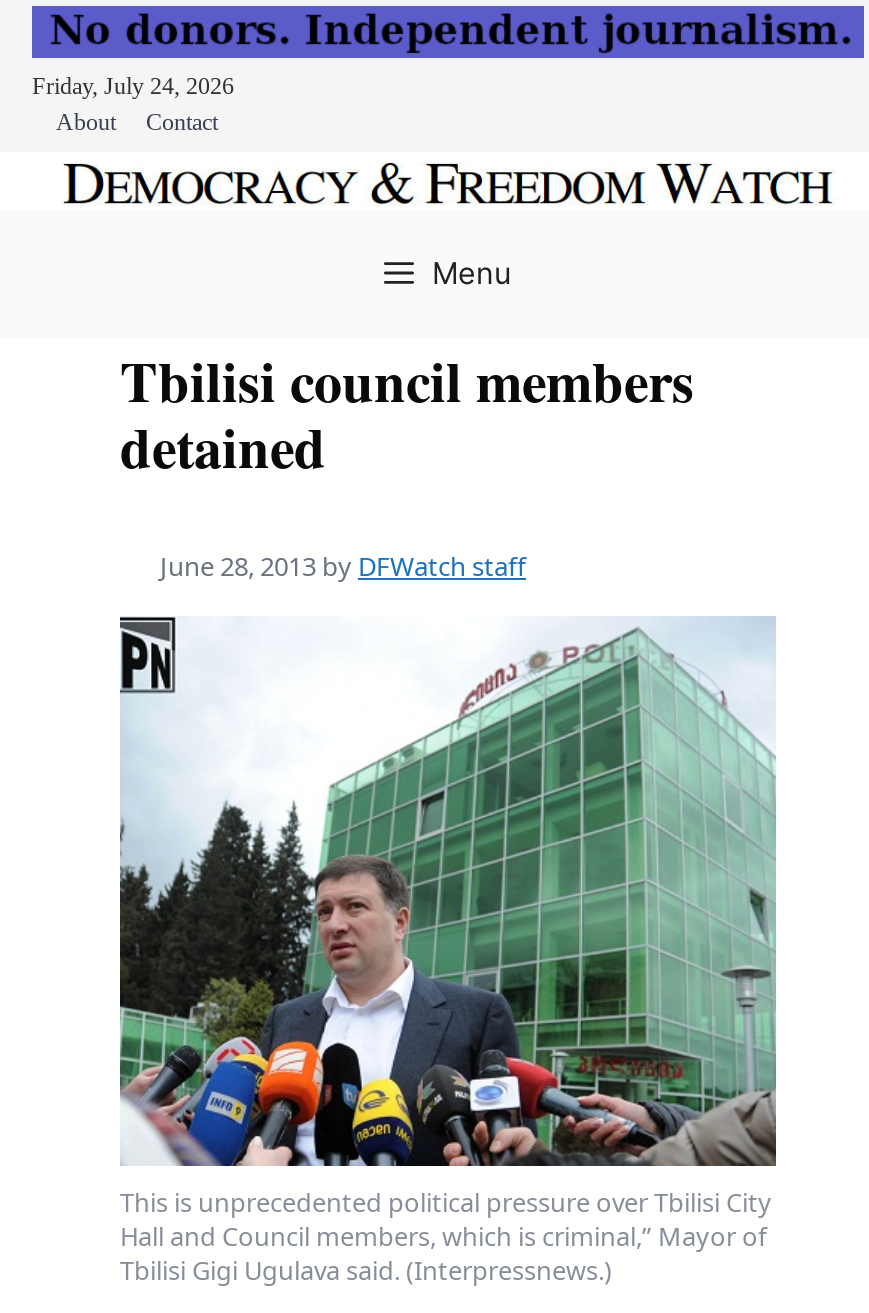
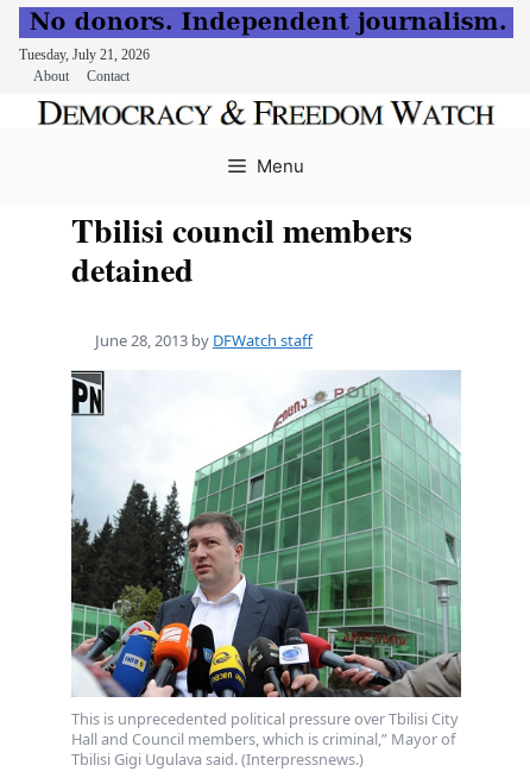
[32,72,234,100] Friday, July 24, 2026 -> [19,46,150,63] Tuesday, July 21, 2026

